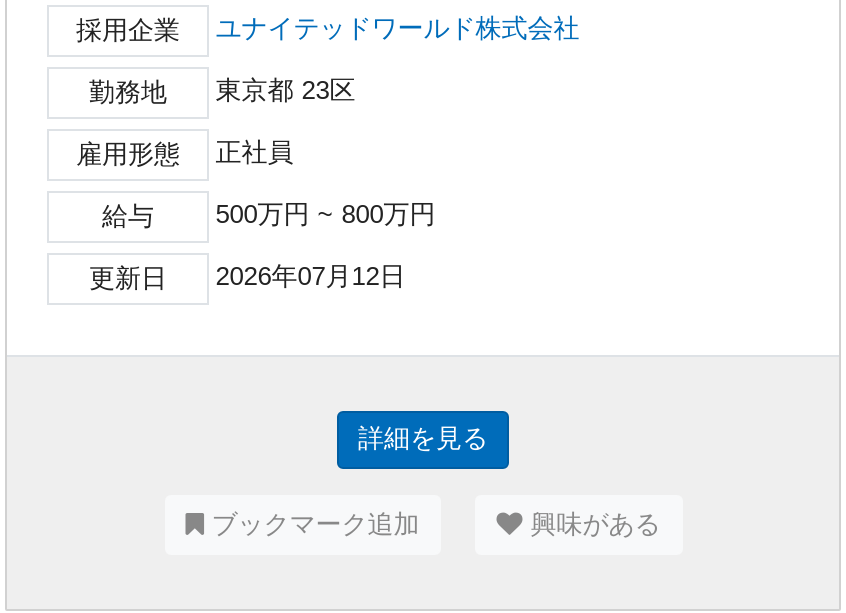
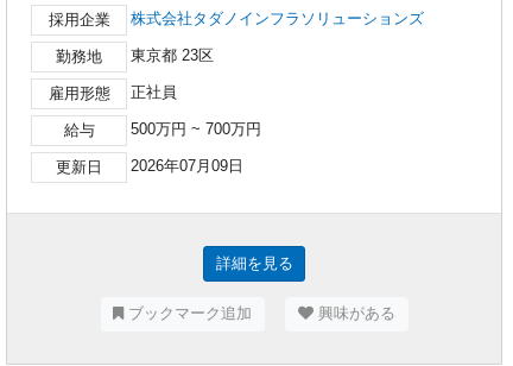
[215,14,579,44] ユナイテッドワールド株式会社 -> [131,10,424,28] 株式会社タダノインフラソリューションズ
[215,200,435,230] 500万円 ~ 800万円 -> [131,120,261,138] 500万円 ~ 700万円
[89,262,405,294] 更新日 2026年07月12日 -> [56,157,244,176] 更新日 2026年07月09日

